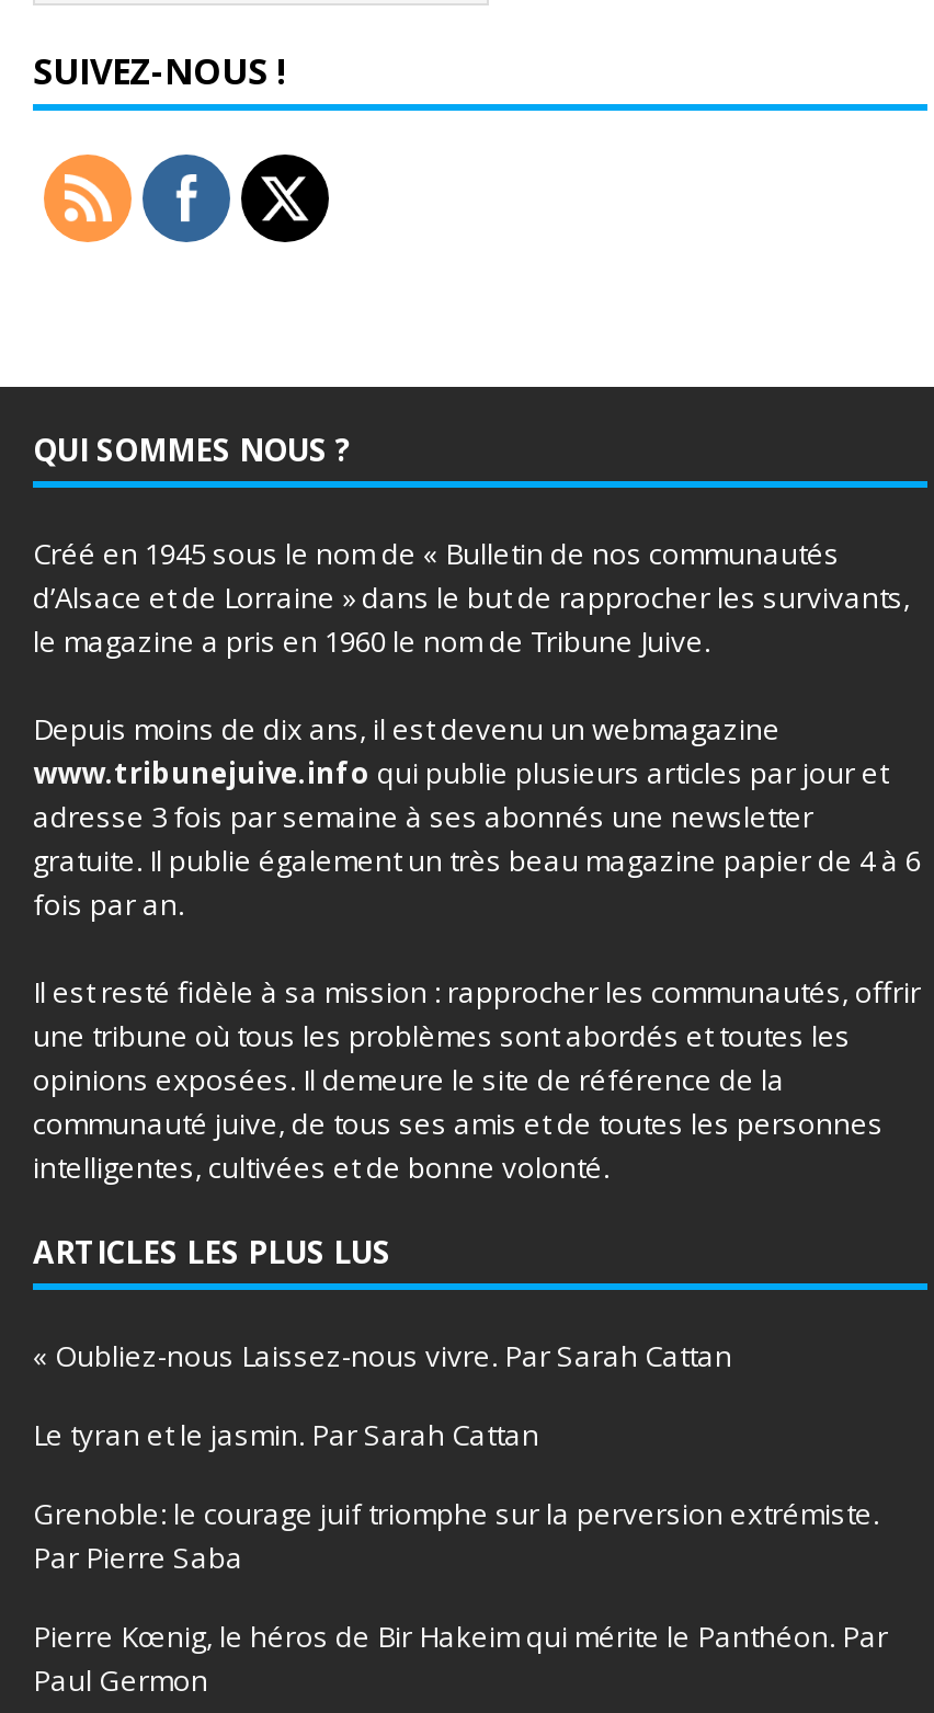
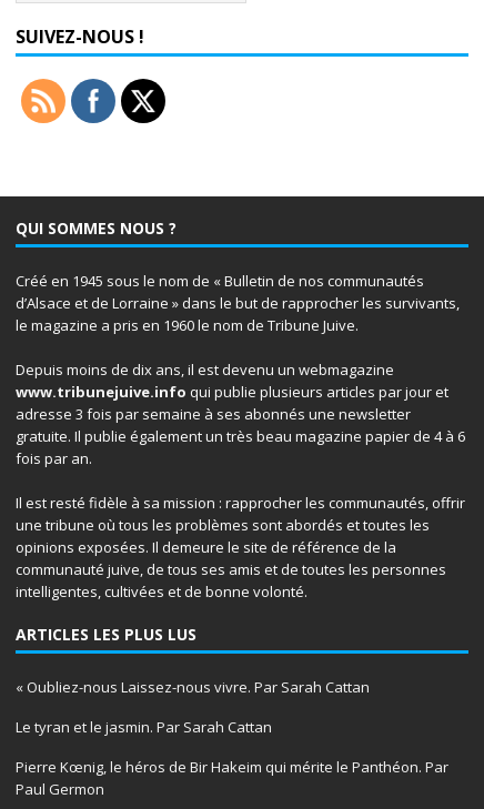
[33,1494,879,1577] Grenoble: le courage juif triomphe sur la perversion extrémiste. | Par Pierre Saba -> none

